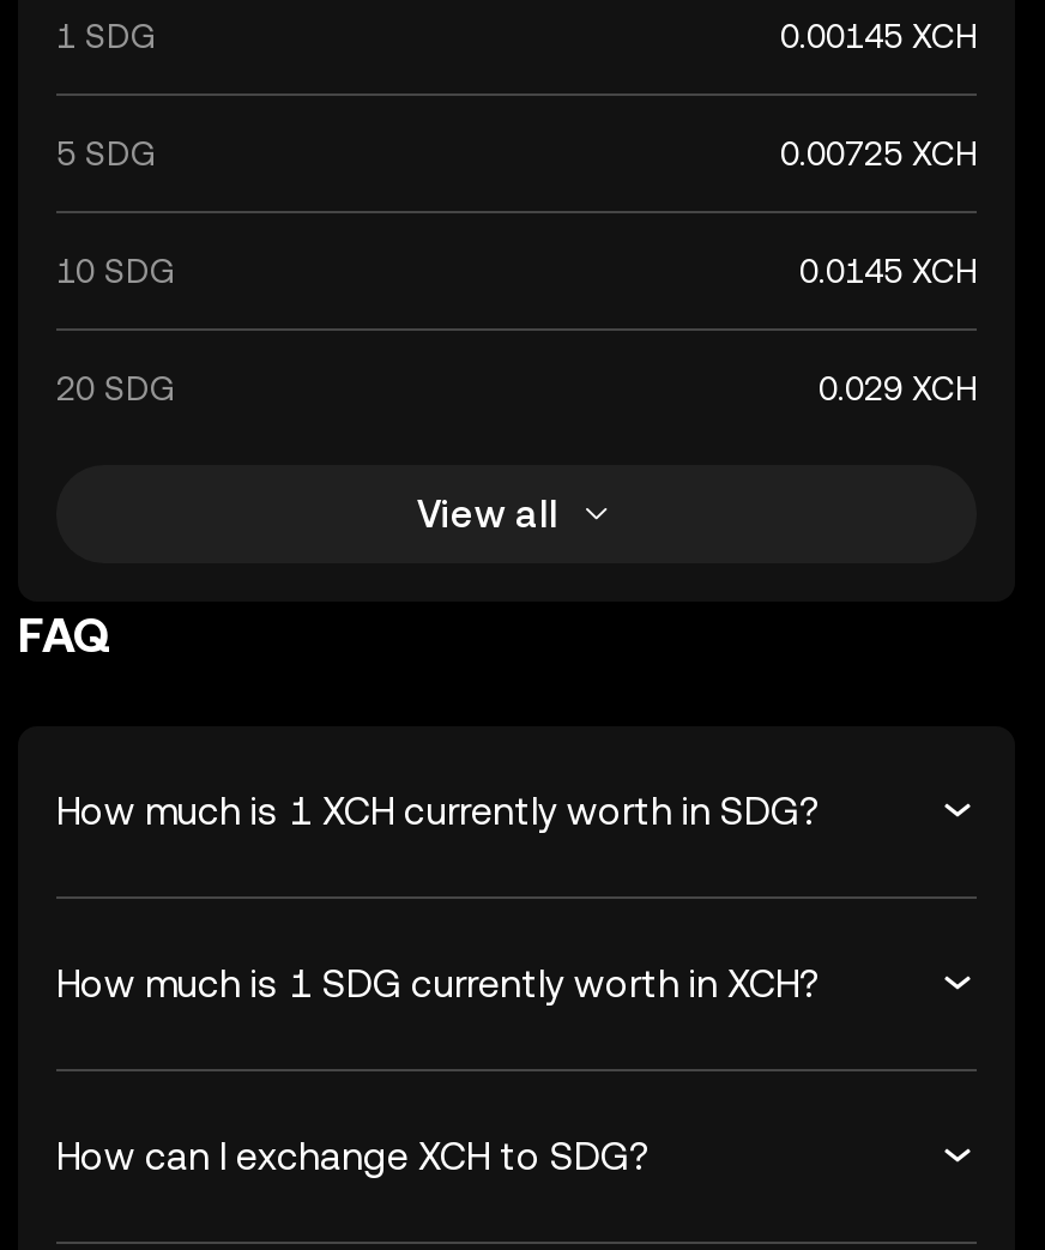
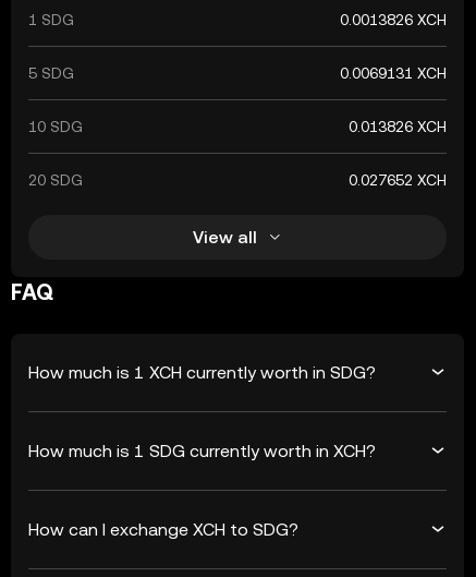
[780,17,977,55] 0.00145 XCH -> [340,11,447,28] 0.0013826 XCH
[780,134,977,173] 0.00725 XCH -> [340,64,447,82] 0.0069131 XCH
[799,252,977,290] 0.0145 XCH -> [349,118,447,135] 0.013826 XCH
[819,369,977,407] 0.029 XCH -> [349,171,447,189] 0.027652 XCH

